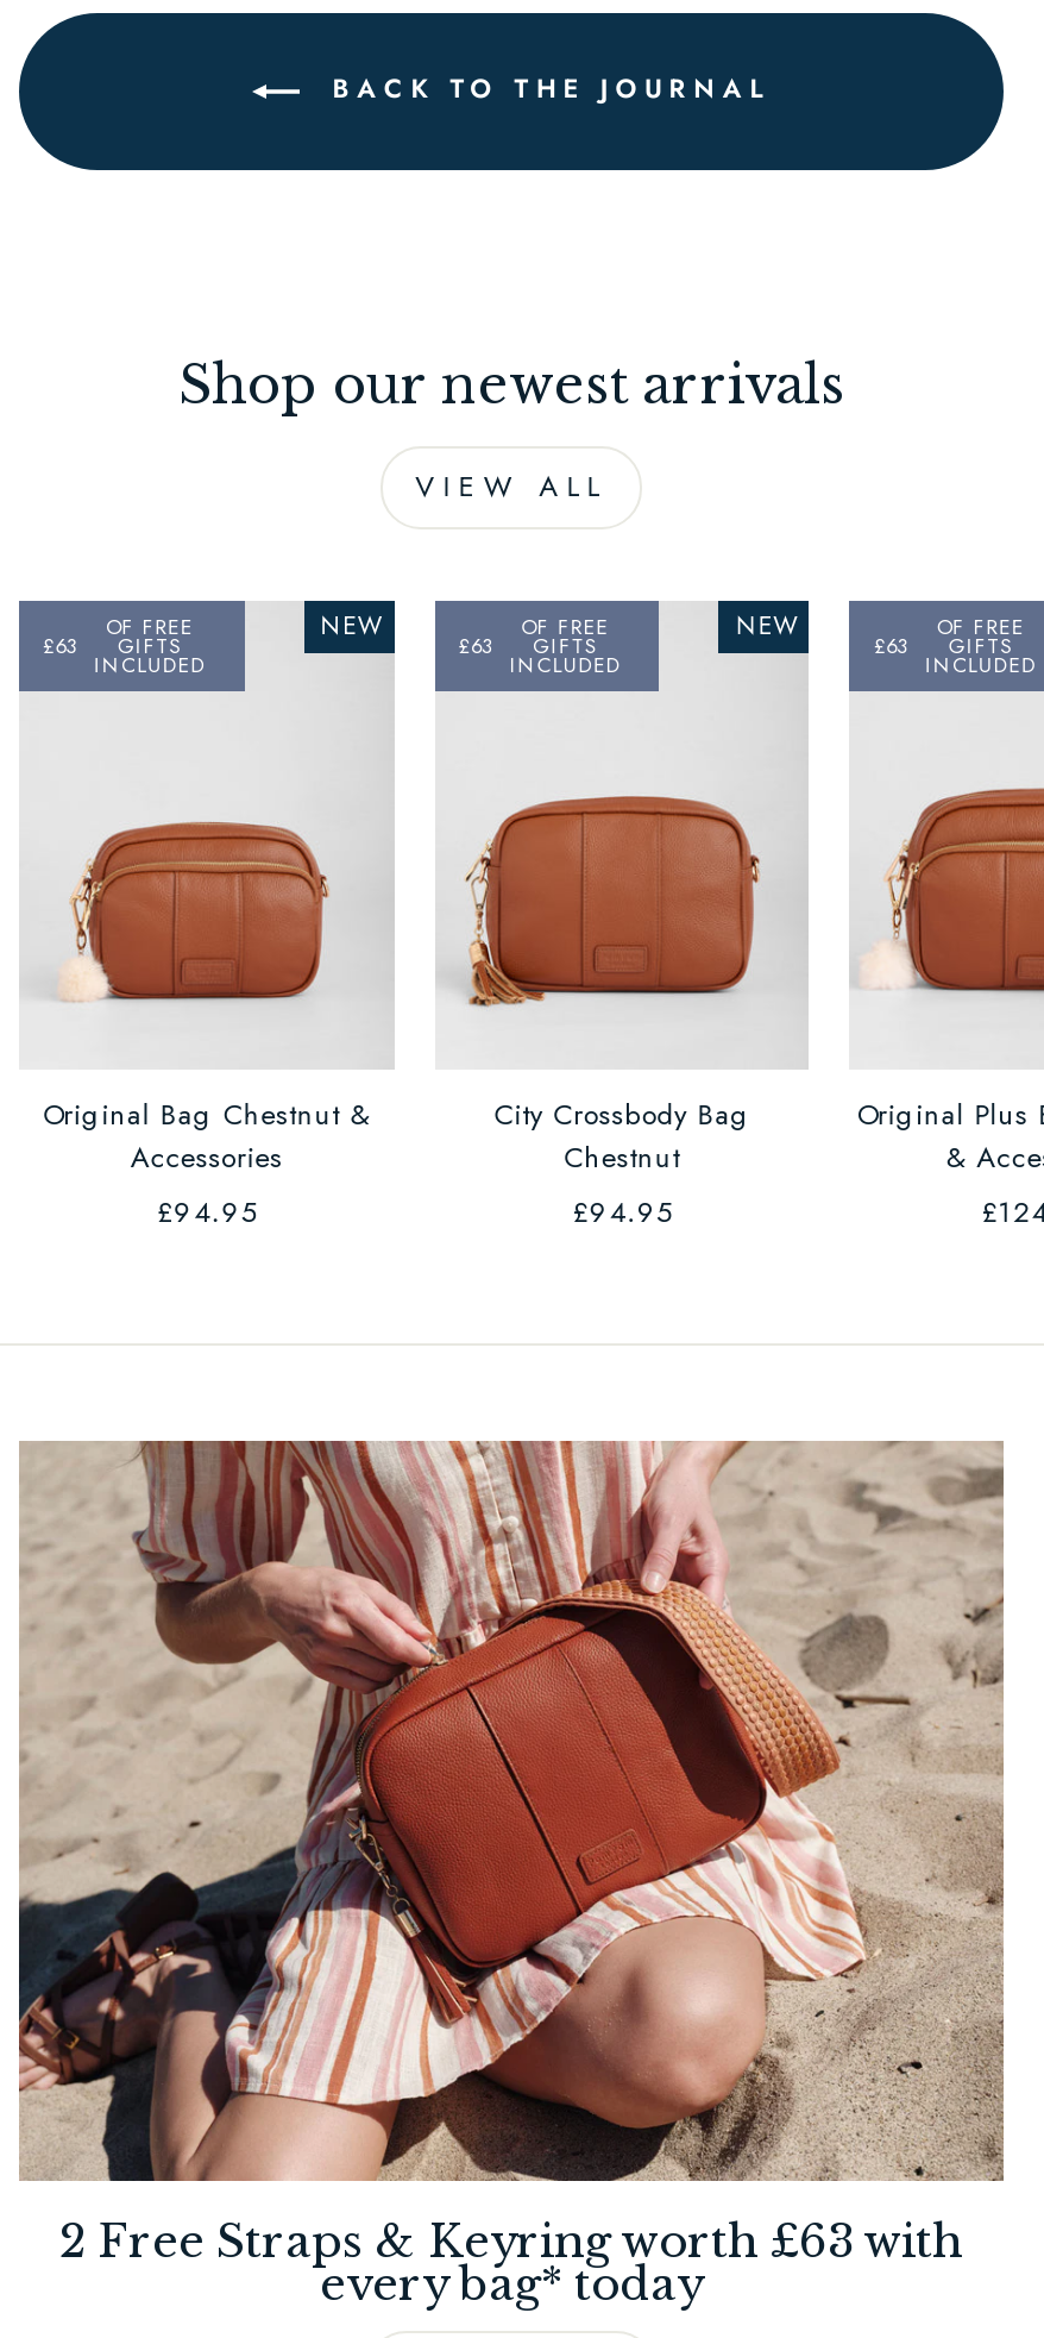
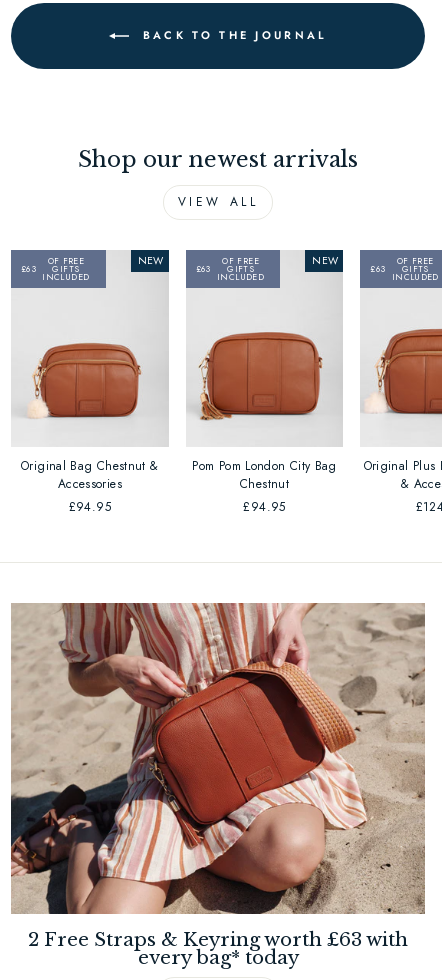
[494,1093,750,1136] City Crossbody Bag -> [192,457,337,475] Pom Pom London City Bag

